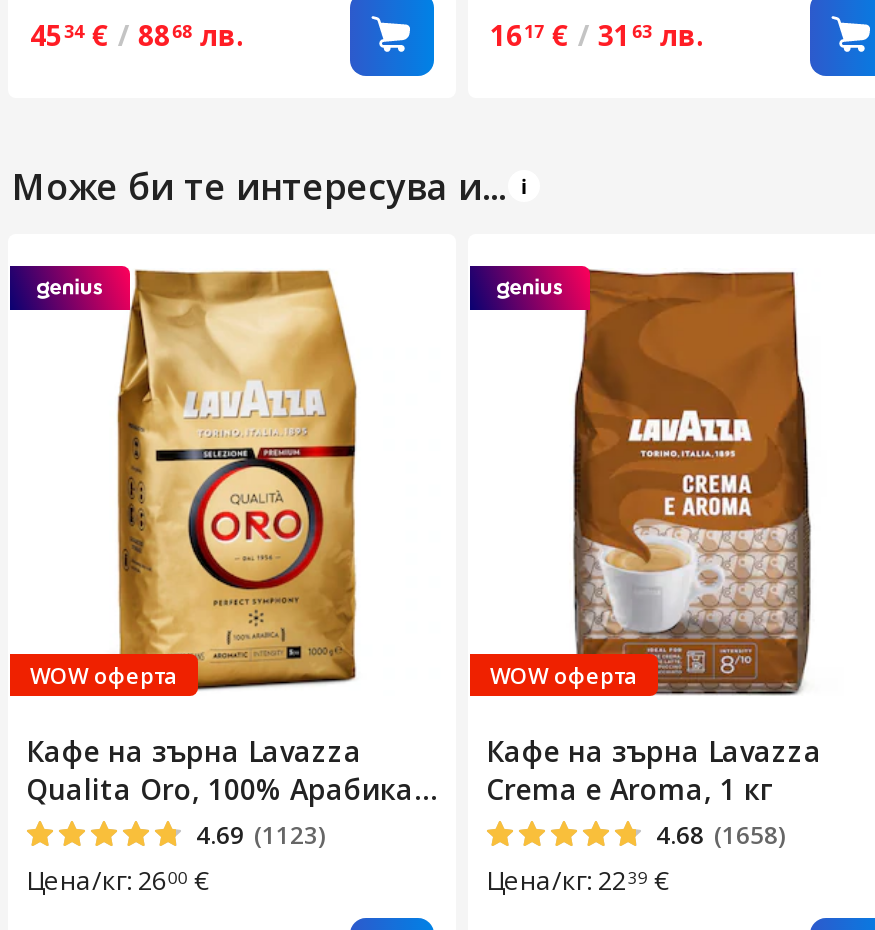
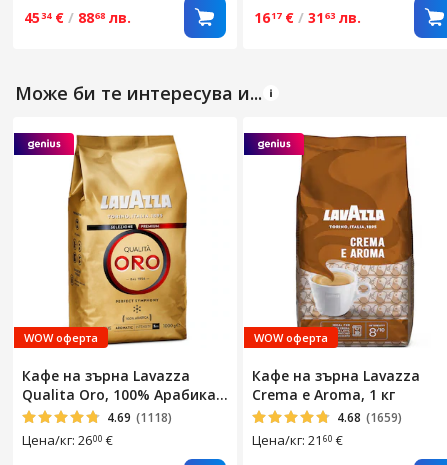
[196,818,326,852] 4.69 (1123) -> [107,409,172,426] 4.69 (1118)
[656,818,786,852] 4.68 (1658) -> [337,409,402,426] 4.68 (1659)
[486,862,668,898] Цена/кг: 2239 € -> [252,431,343,449] Цена/кг: 2160 €

